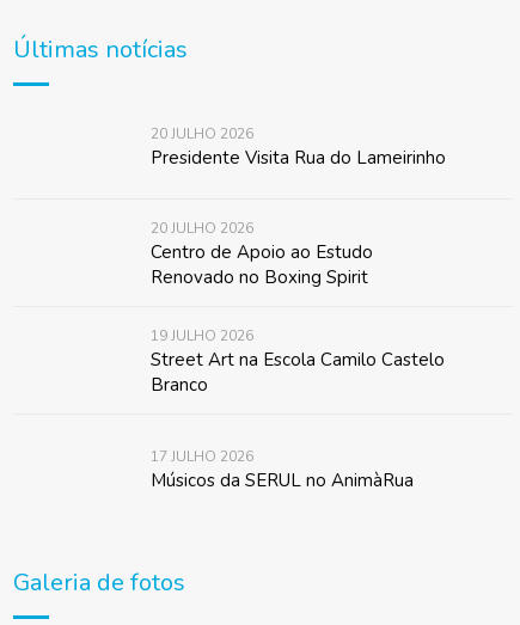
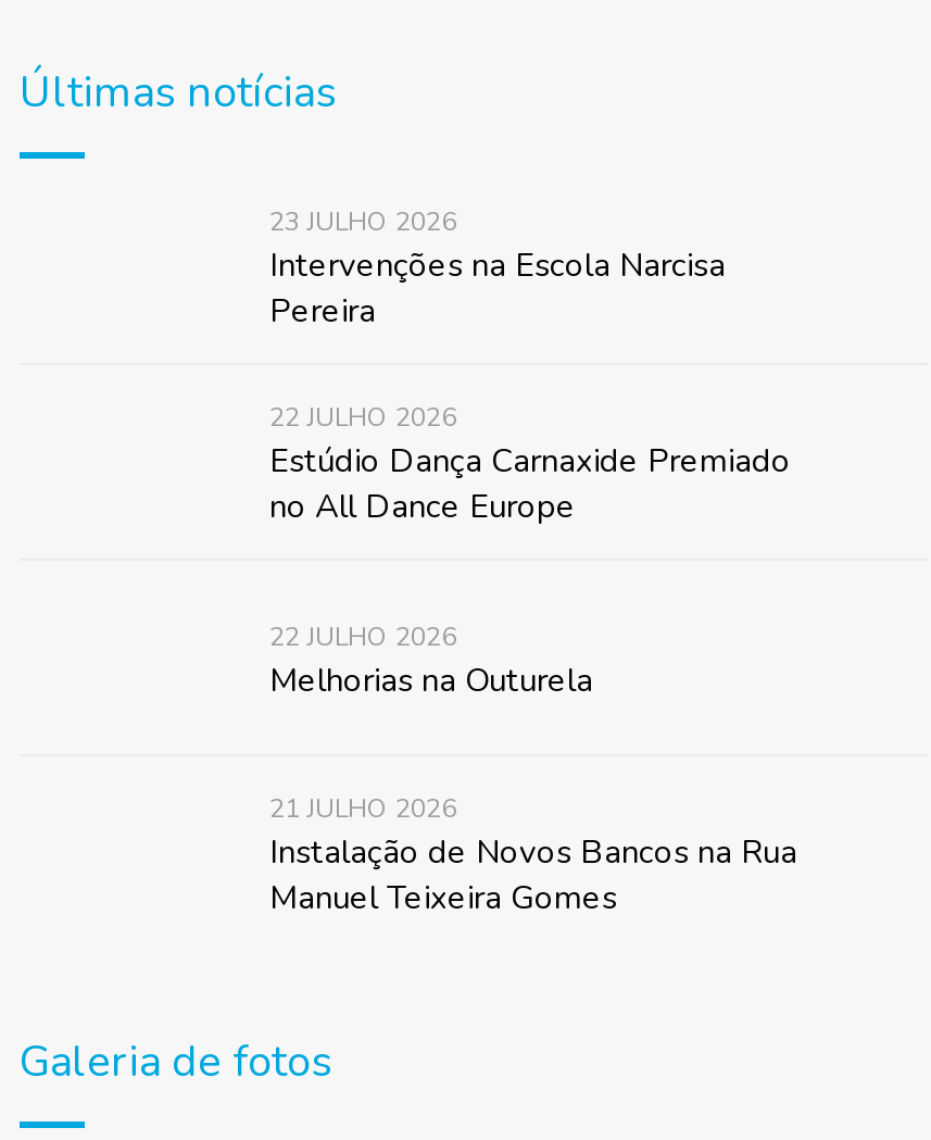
[151,124,446,169] 20 JULHO 2026 | Presidente Visita Rua do Lameirinho -> [269,204,726,333] 23 JULHO 2026 | Intervenções na Escola Narcisa | Pereira
[151,219,373,289] 20 JULHO 2026 | Centro de Apoio ao Estudo | Renovado no Boxing Spirit -> [269,400,791,528] 22 JULHO 2026 | Estúdio Dança Carnaxide Premiado | no All Dance Europe
[151,326,445,397] 19 JULHO 2026 | Street Art na Escola Camilo Castelo | Branco -> [269,618,593,701] 22 JULHO 2026 | Melhorias na Outurela
[151,446,414,492] 17 JULHO 2026 | Músicos da SERUL no AnimàRua -> [269,791,797,919] 21 JULHO 2026 | Instalação de Novos Bancos na Rua | Manuel Teixeira Gomes

